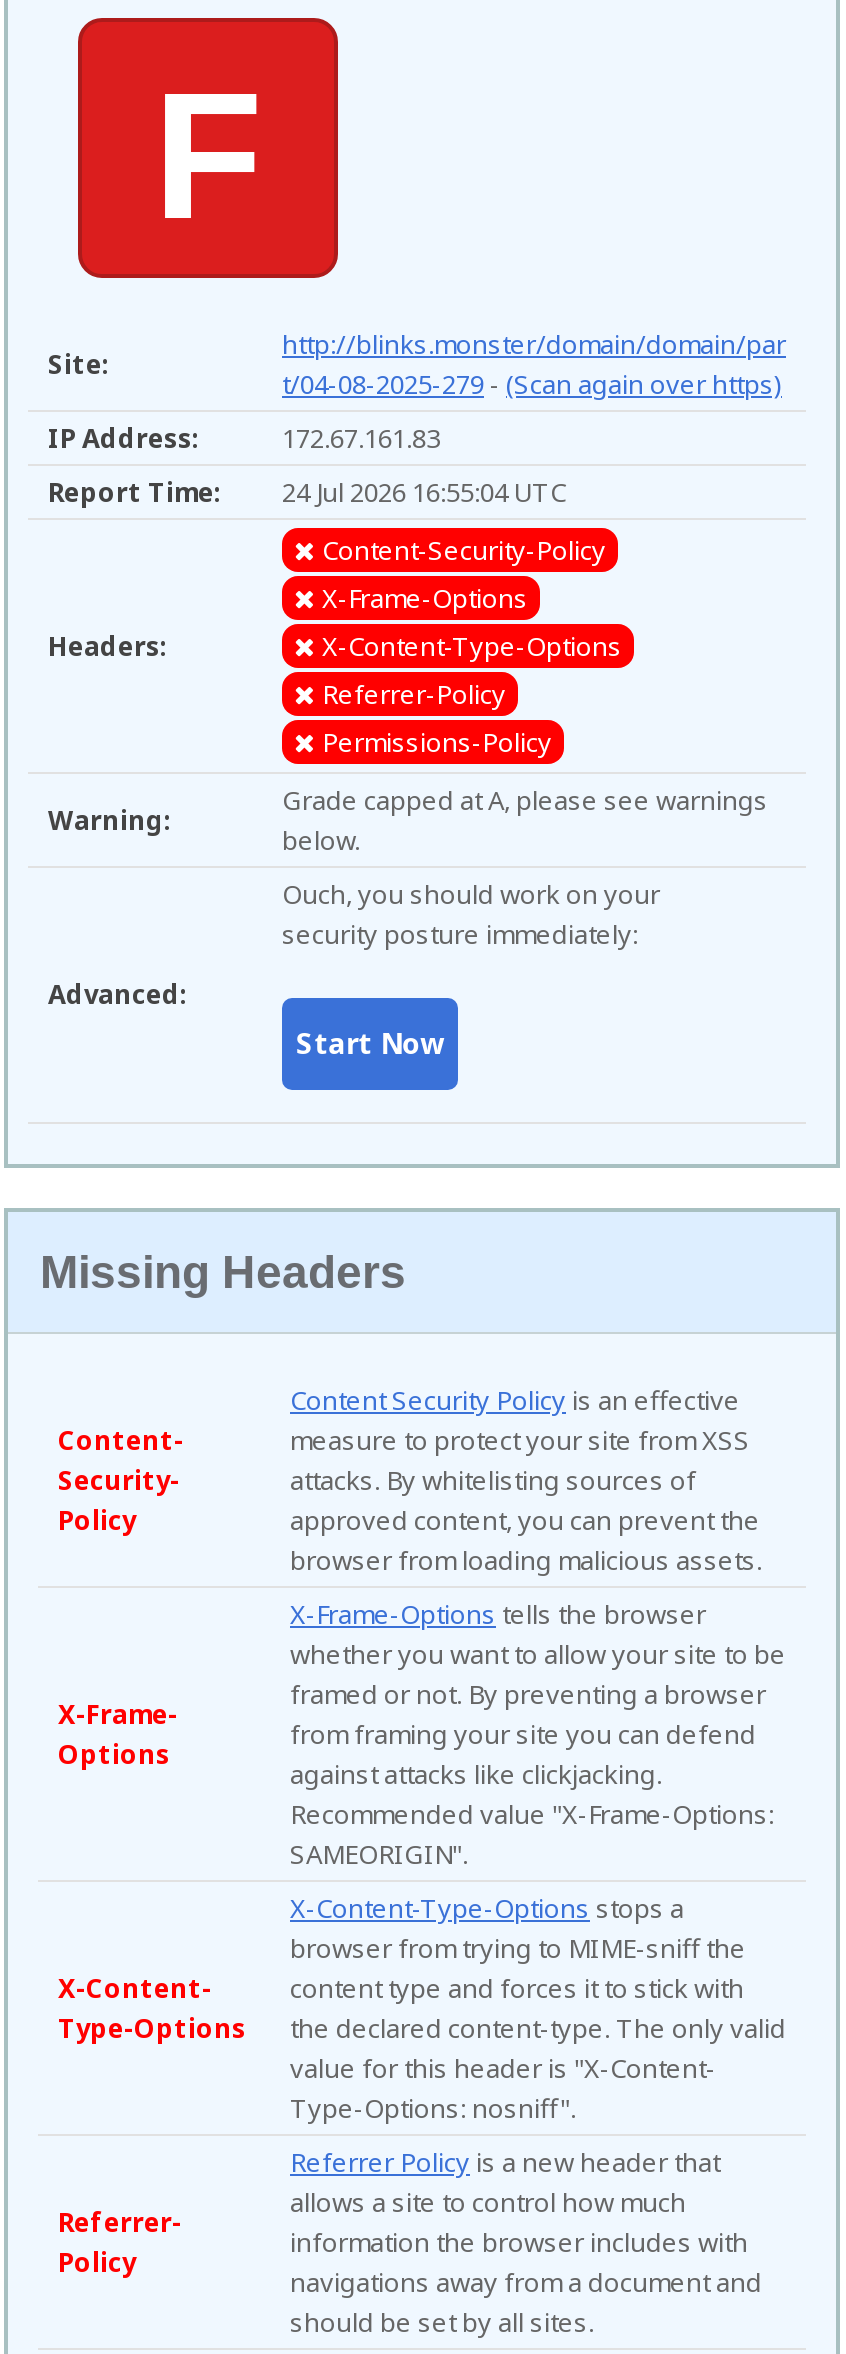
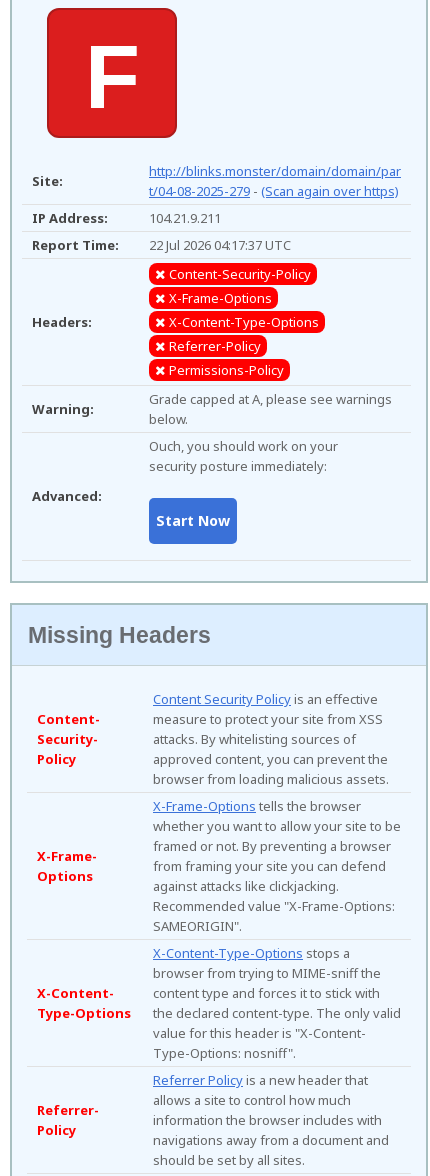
[282,421,440,457] 172.67.161.83 -> [149,209,221,227] 104.21.9.211
[48,475,566,511] Report Time: 24 Jul 2026 16:55:04 UTC -> [32,236,291,254] Report Time: 22 Jul 2026 04:17:37 UTC

